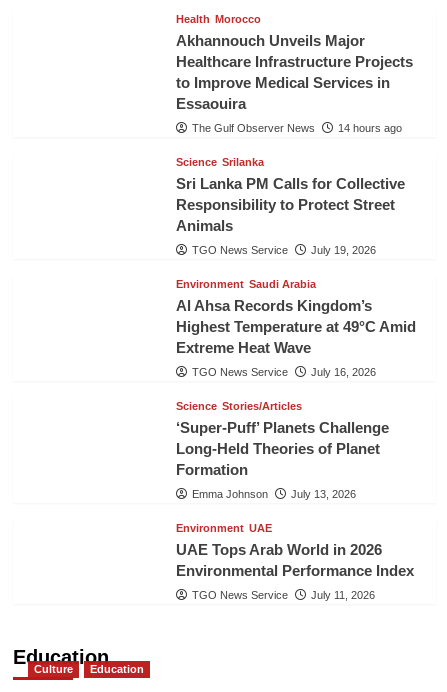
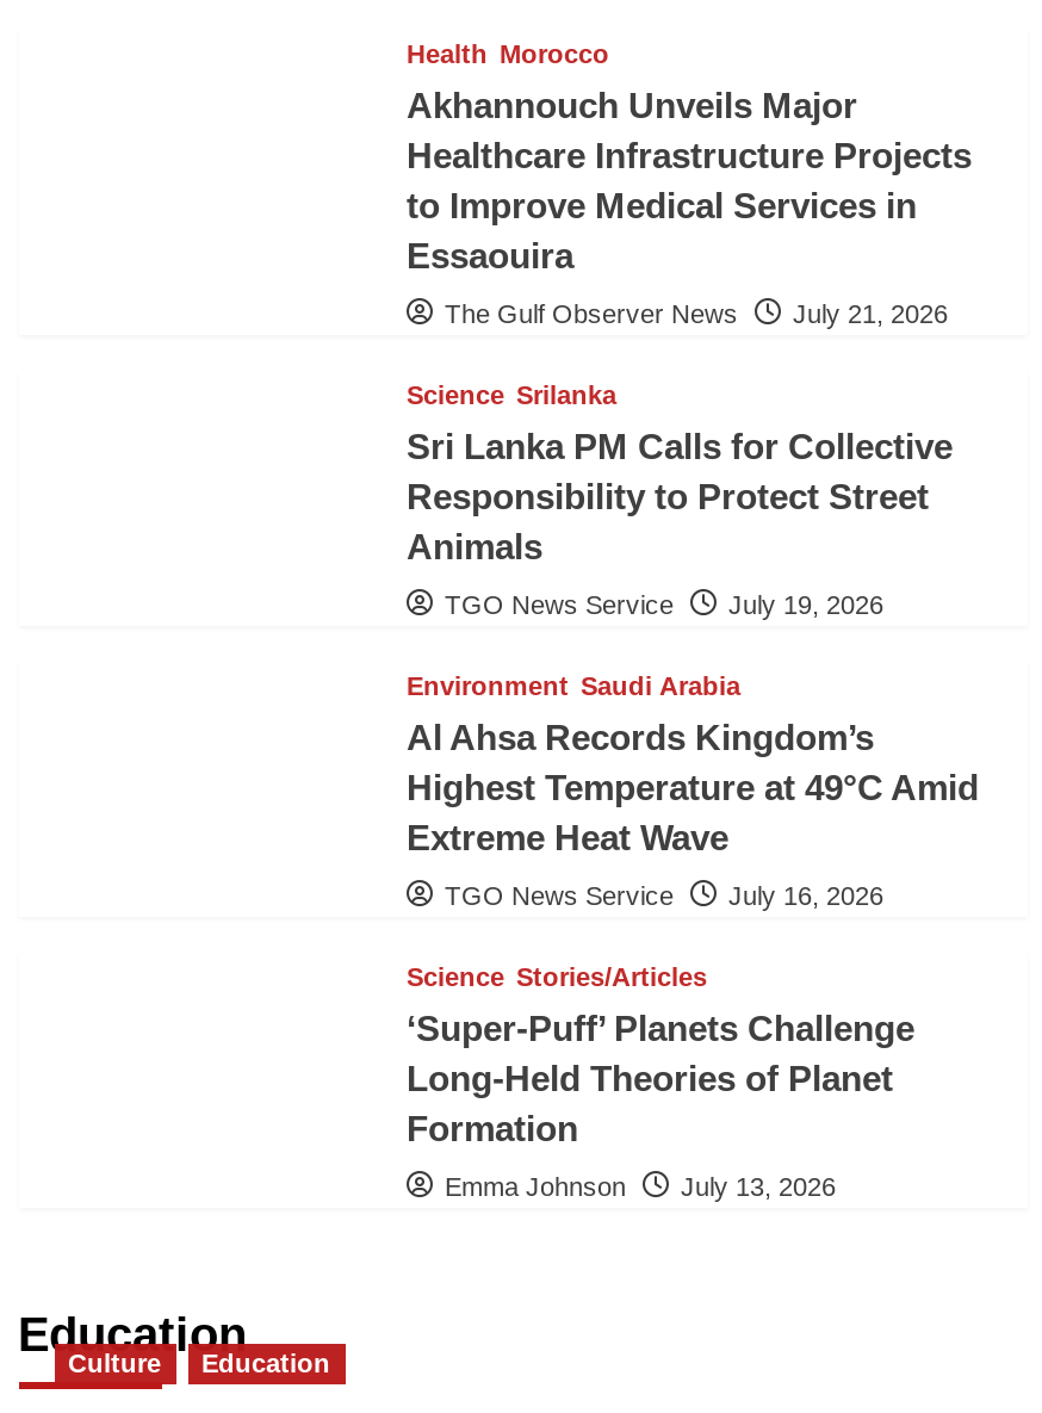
[191,121,401,133] The Gulf Observer News 14 hours ago -> [445,298,948,327] The Gulf Observer News July 21, 2026
[175,521,413,600] Environment UAE | UAE Tops Arab World in 2026 | Environmental Performance Index | TGO News Service | July 11, 2026 -> none

